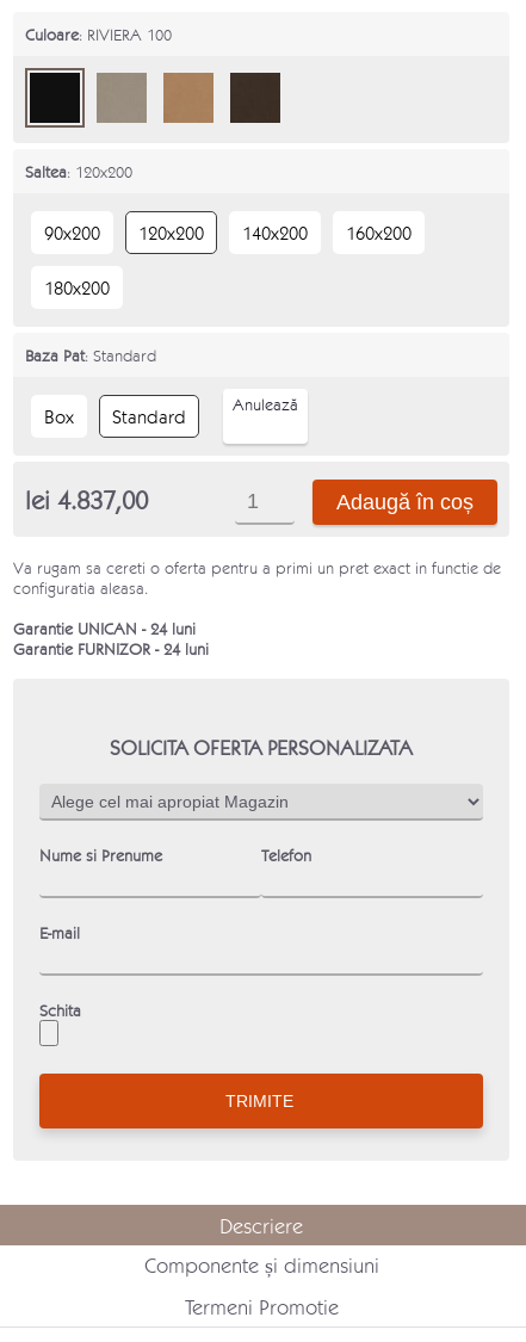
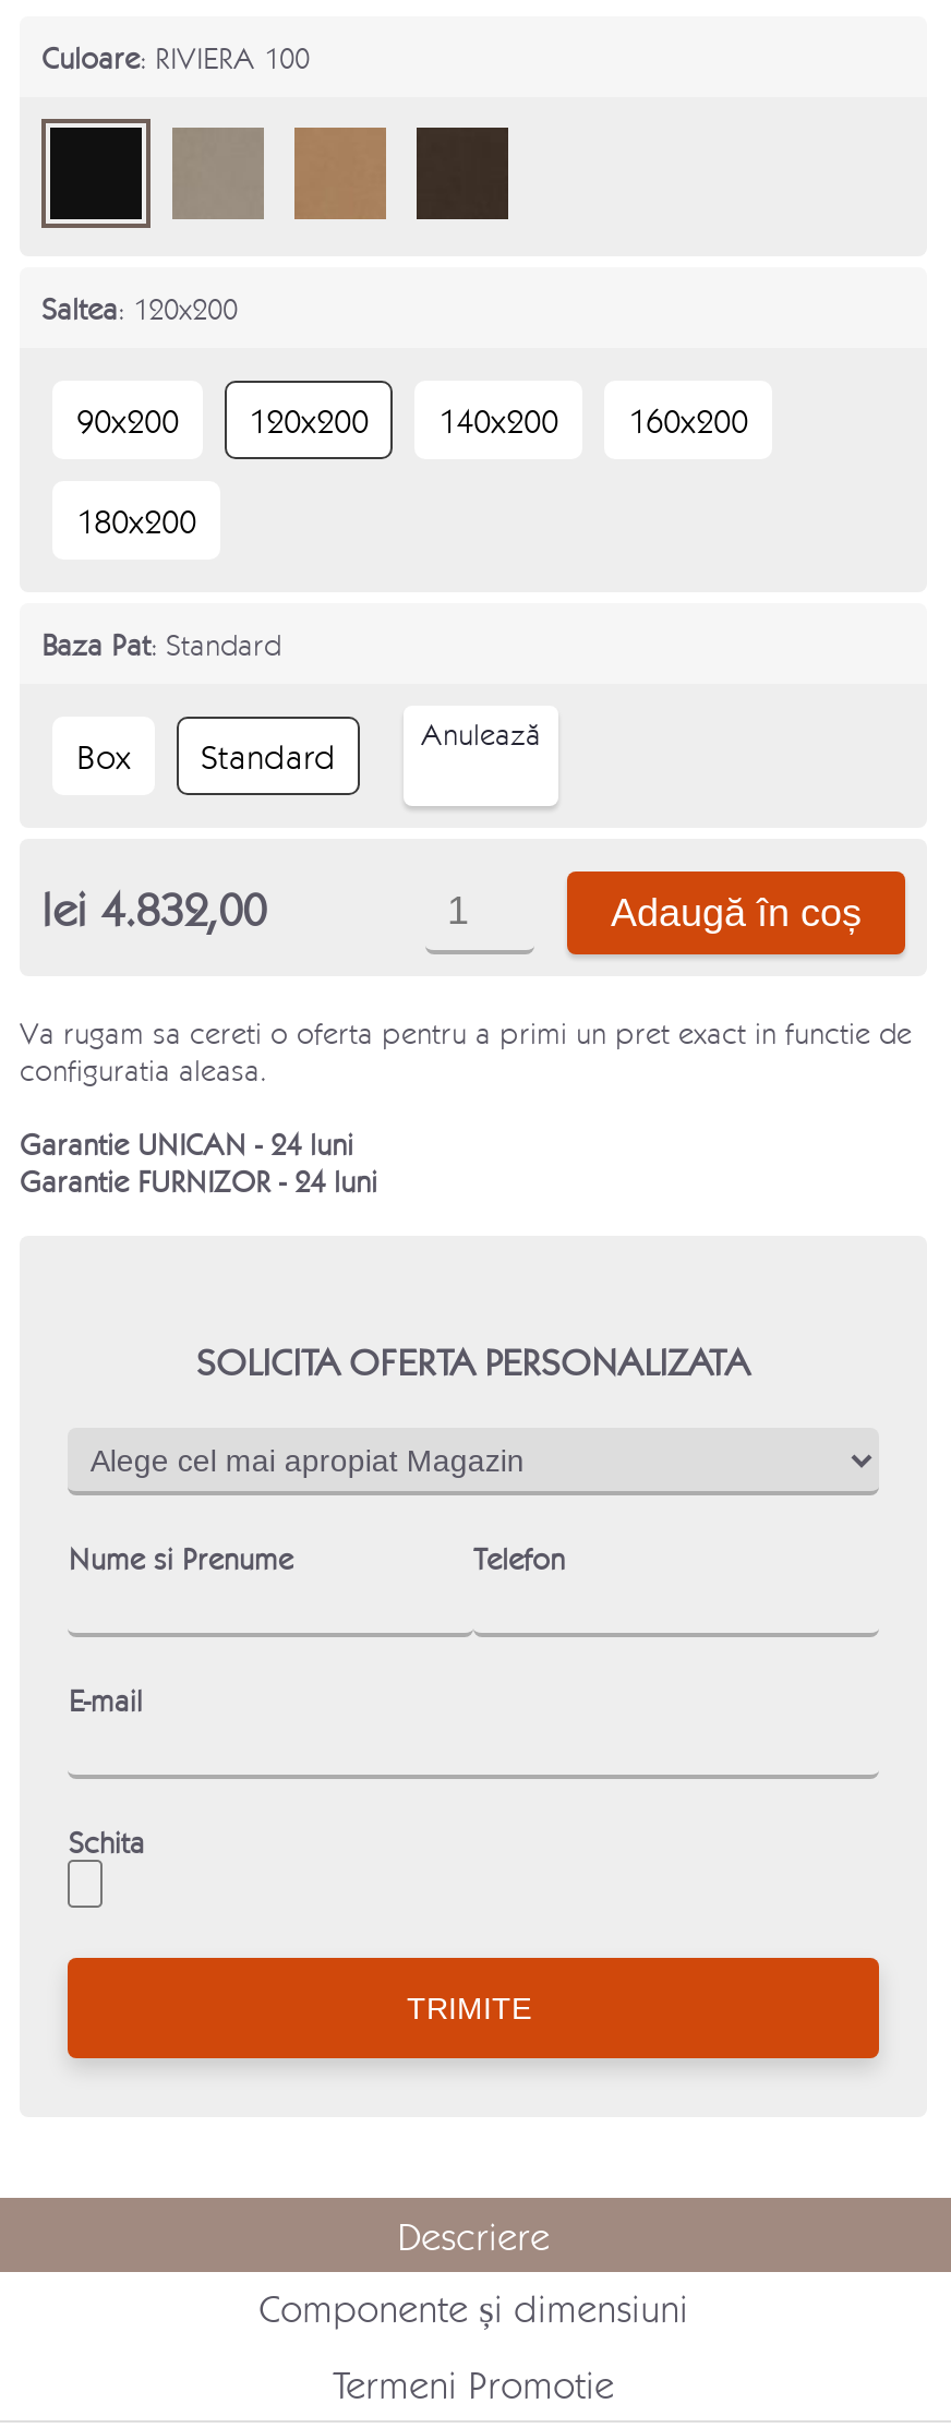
[25,483,148,515] lei 4.837,00 -> [41,878,266,937] lei 4.832,00

